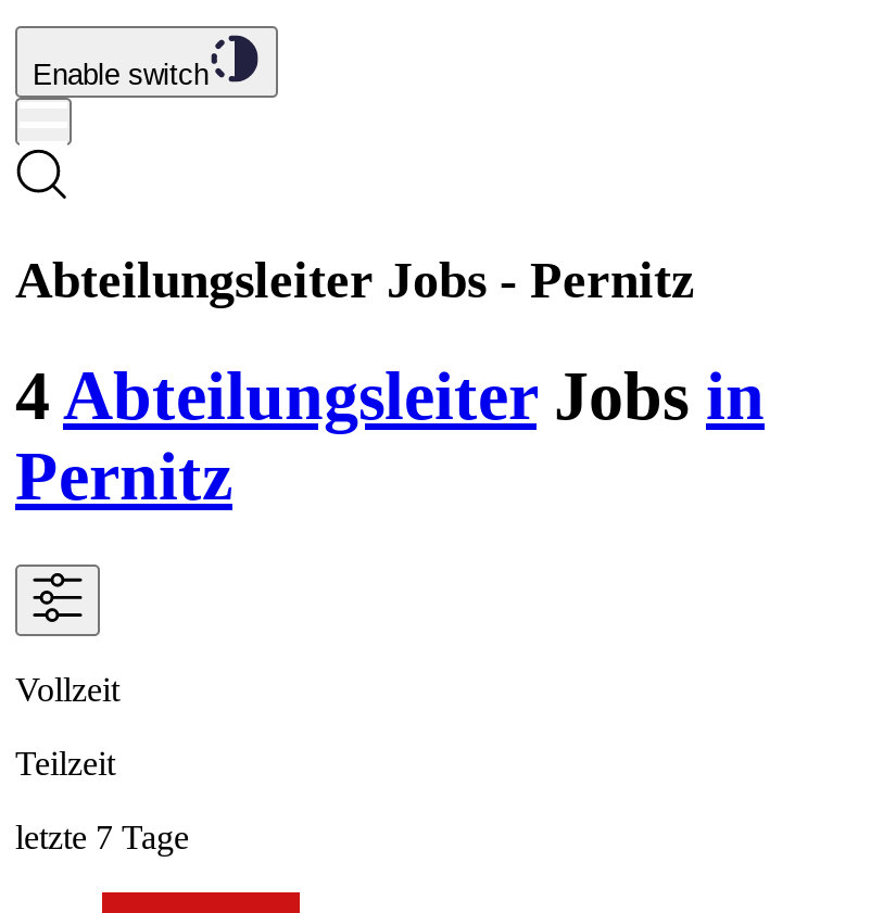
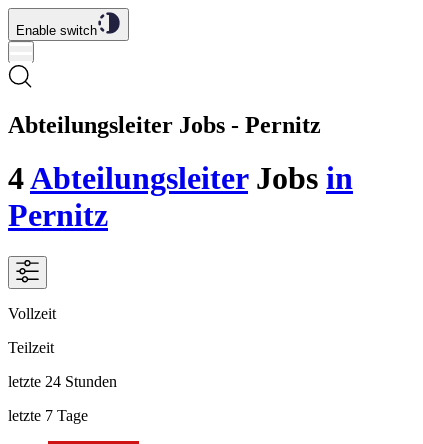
none -> [8,373,117,390] letzte 24 Stunden

